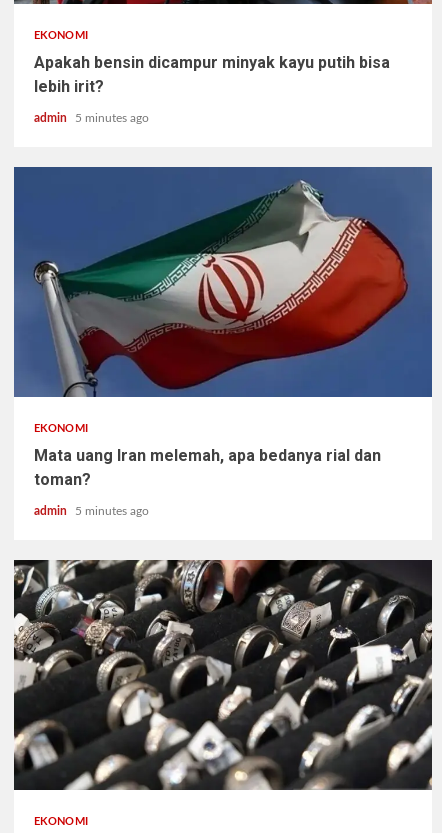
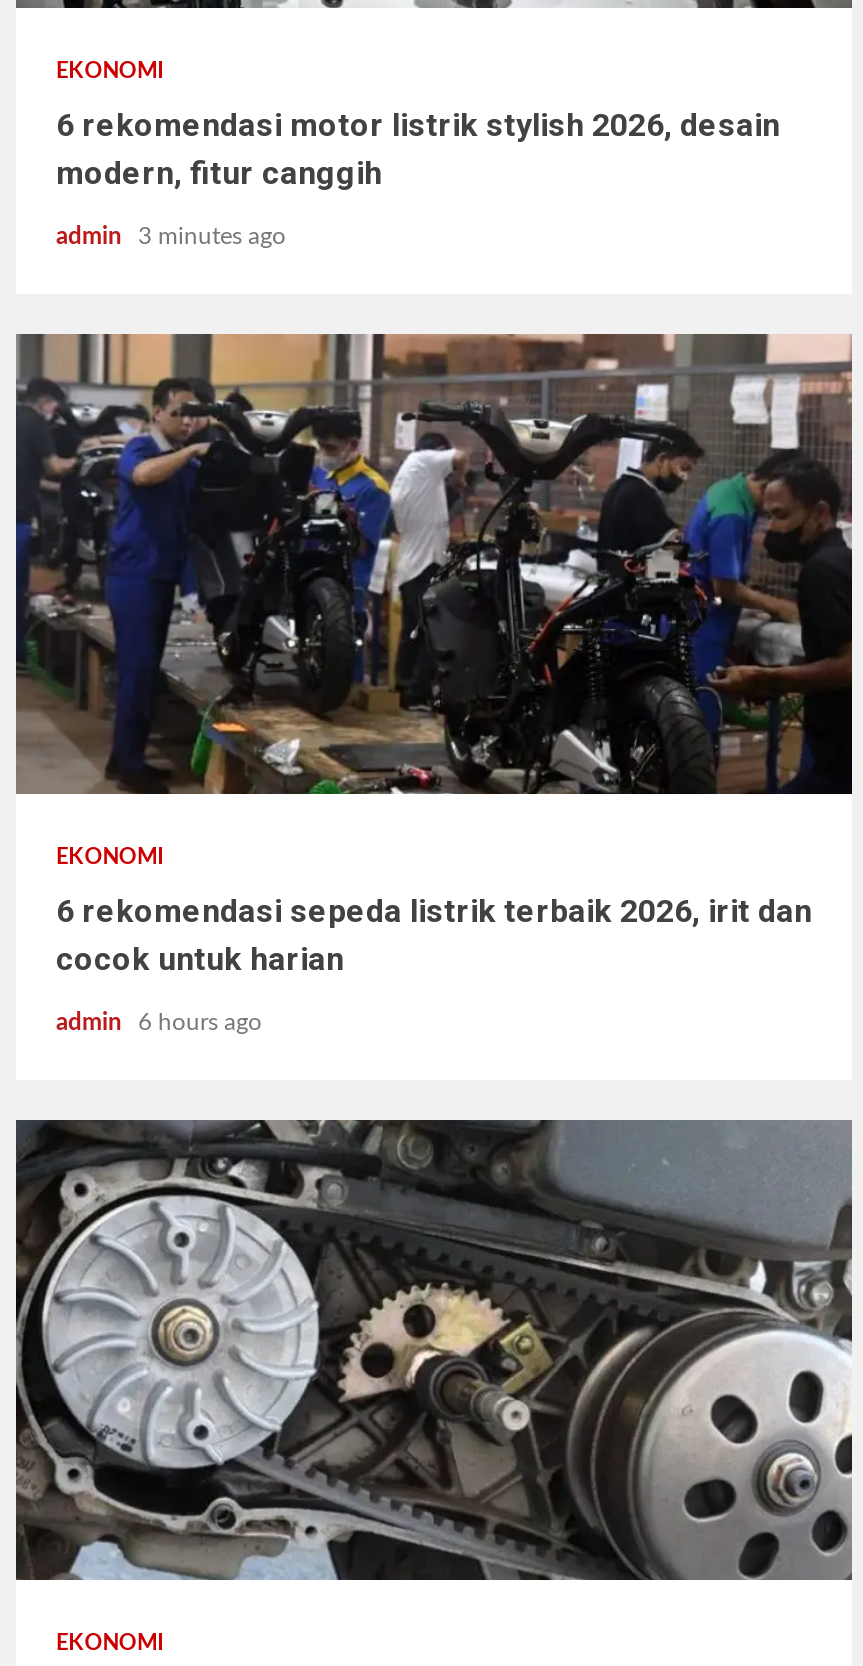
[34,53,390,96] Apakah bensin dicampur minyak kayu putih bisa | lebih irit? -> [56,106,780,192] 6 rekomendasi motor listrik stylish 2026, desain | modern, fitur canggih
[34,112,149,124] admin 5 minutes ago -> [56,224,286,248] admin 3 minutes ago
[13,166,433,398] [image] -> [14,332,854,796] [image]
[34,446,381,489] Mata uang Iran melemah, apa bedanya rial dan | toman? -> [56,892,812,978] 6 rekomendasi sepeda listrik terbaik 2026, irit dan | cocok untuk harian
[34,505,149,517] admin 5 minutes ago -> [56,1010,262,1034] admin 6 hours ago
[14,559,433,791] [image] -> [14,1118,854,1582] [image]

